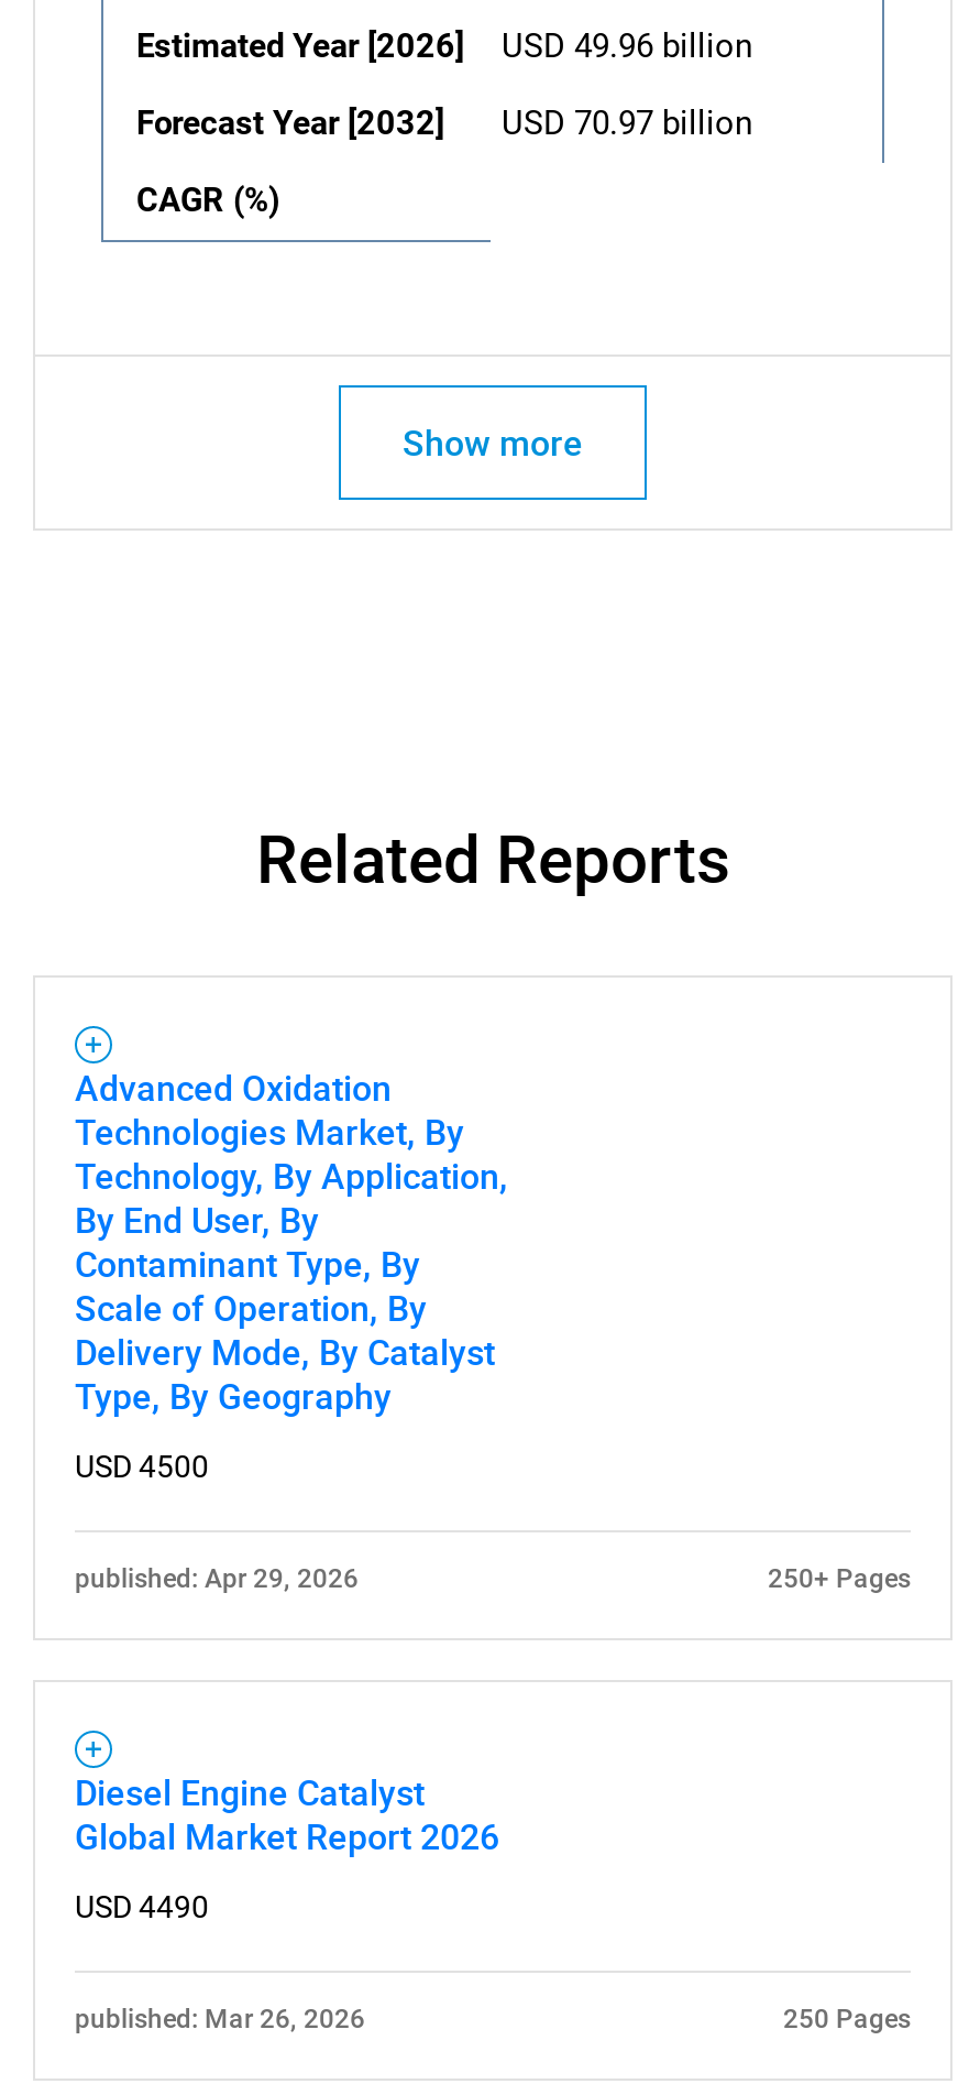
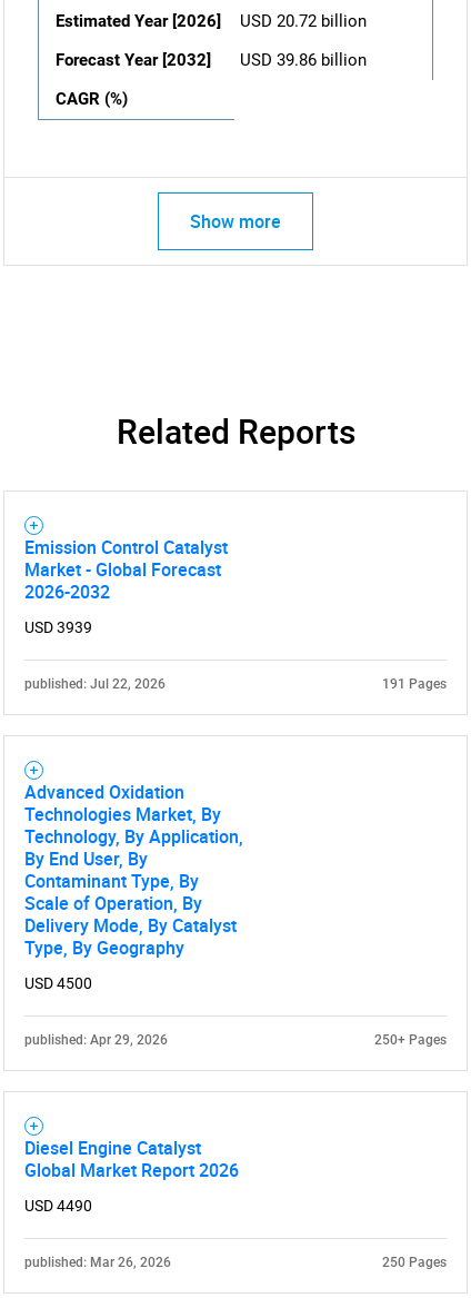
[136,26,752,66] Estimated Year [2026] USD 49.96 billion -> [56,11,367,31] Estimated Year [2026] USD 20.72 billion
[136,103,752,143] Forecast Year [2032] USD 70.97 billion -> [56,50,367,70] Forecast Year [2032] USD 39.86 billion
none -> [24,535,447,692] Emission Control Catalyst | Market - Global Forecast | 2026-2032 | USD 3939 | published: Jul 22, 2026 | 191 Pages

